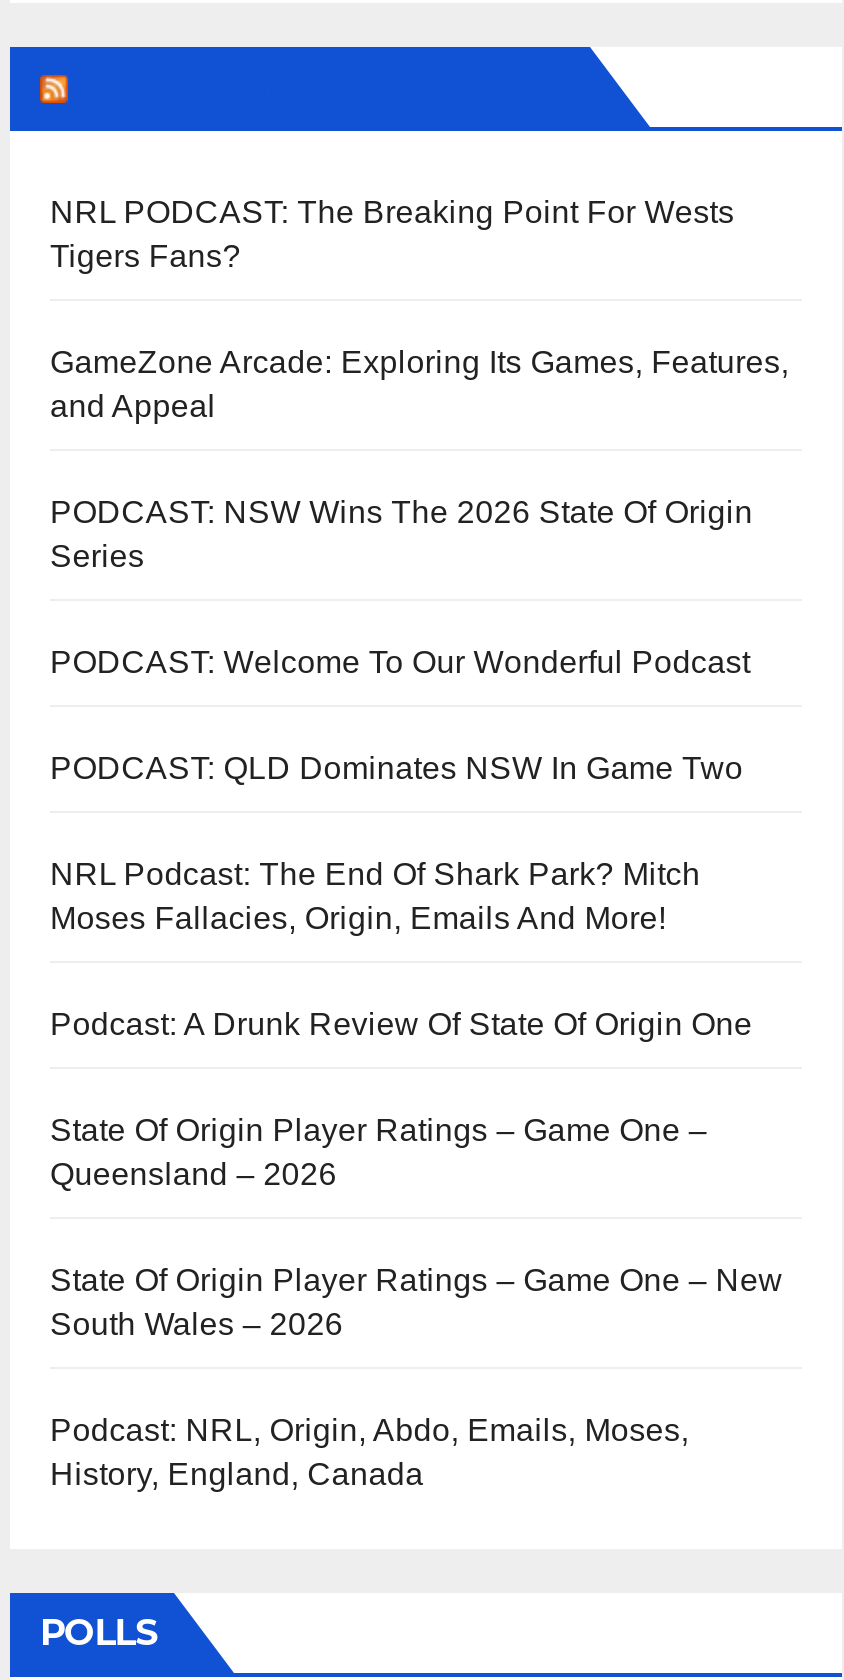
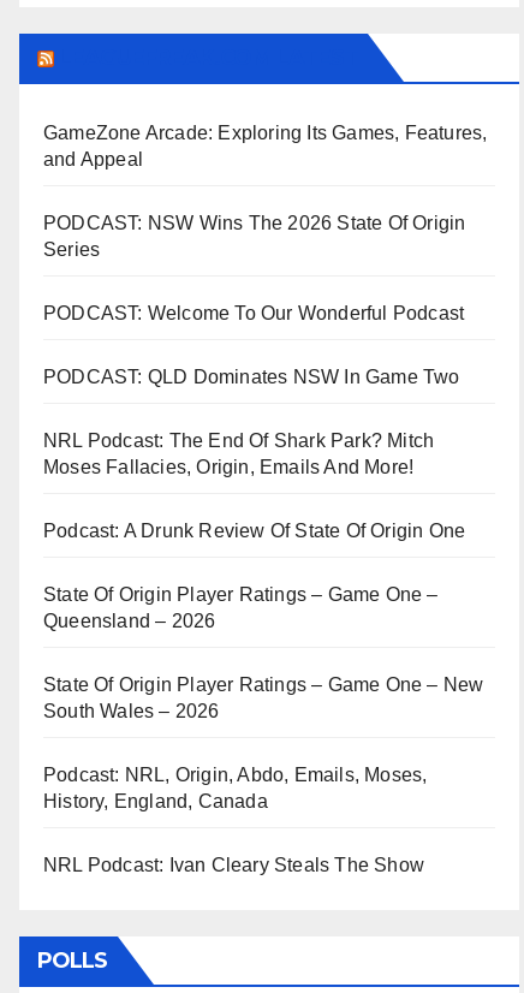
[50,195,734,273] NRL PODCAST: The Breaking Point For Wests | Tigers Fans? -> none
moved [50,345,789,1491] -> [43,123,487,812]: GameZone Arcade: Exploring Its Games, Features, | and Appeal | PODCAST: NSW Wins The 2026 State Of Origin | ... | Podcast: NRL, Origin, Abdo, Emails, Moses, | History, England, Canada
none -> [43,855,424,875] NRL Podcast: Ivan Cleary Steals The Show

